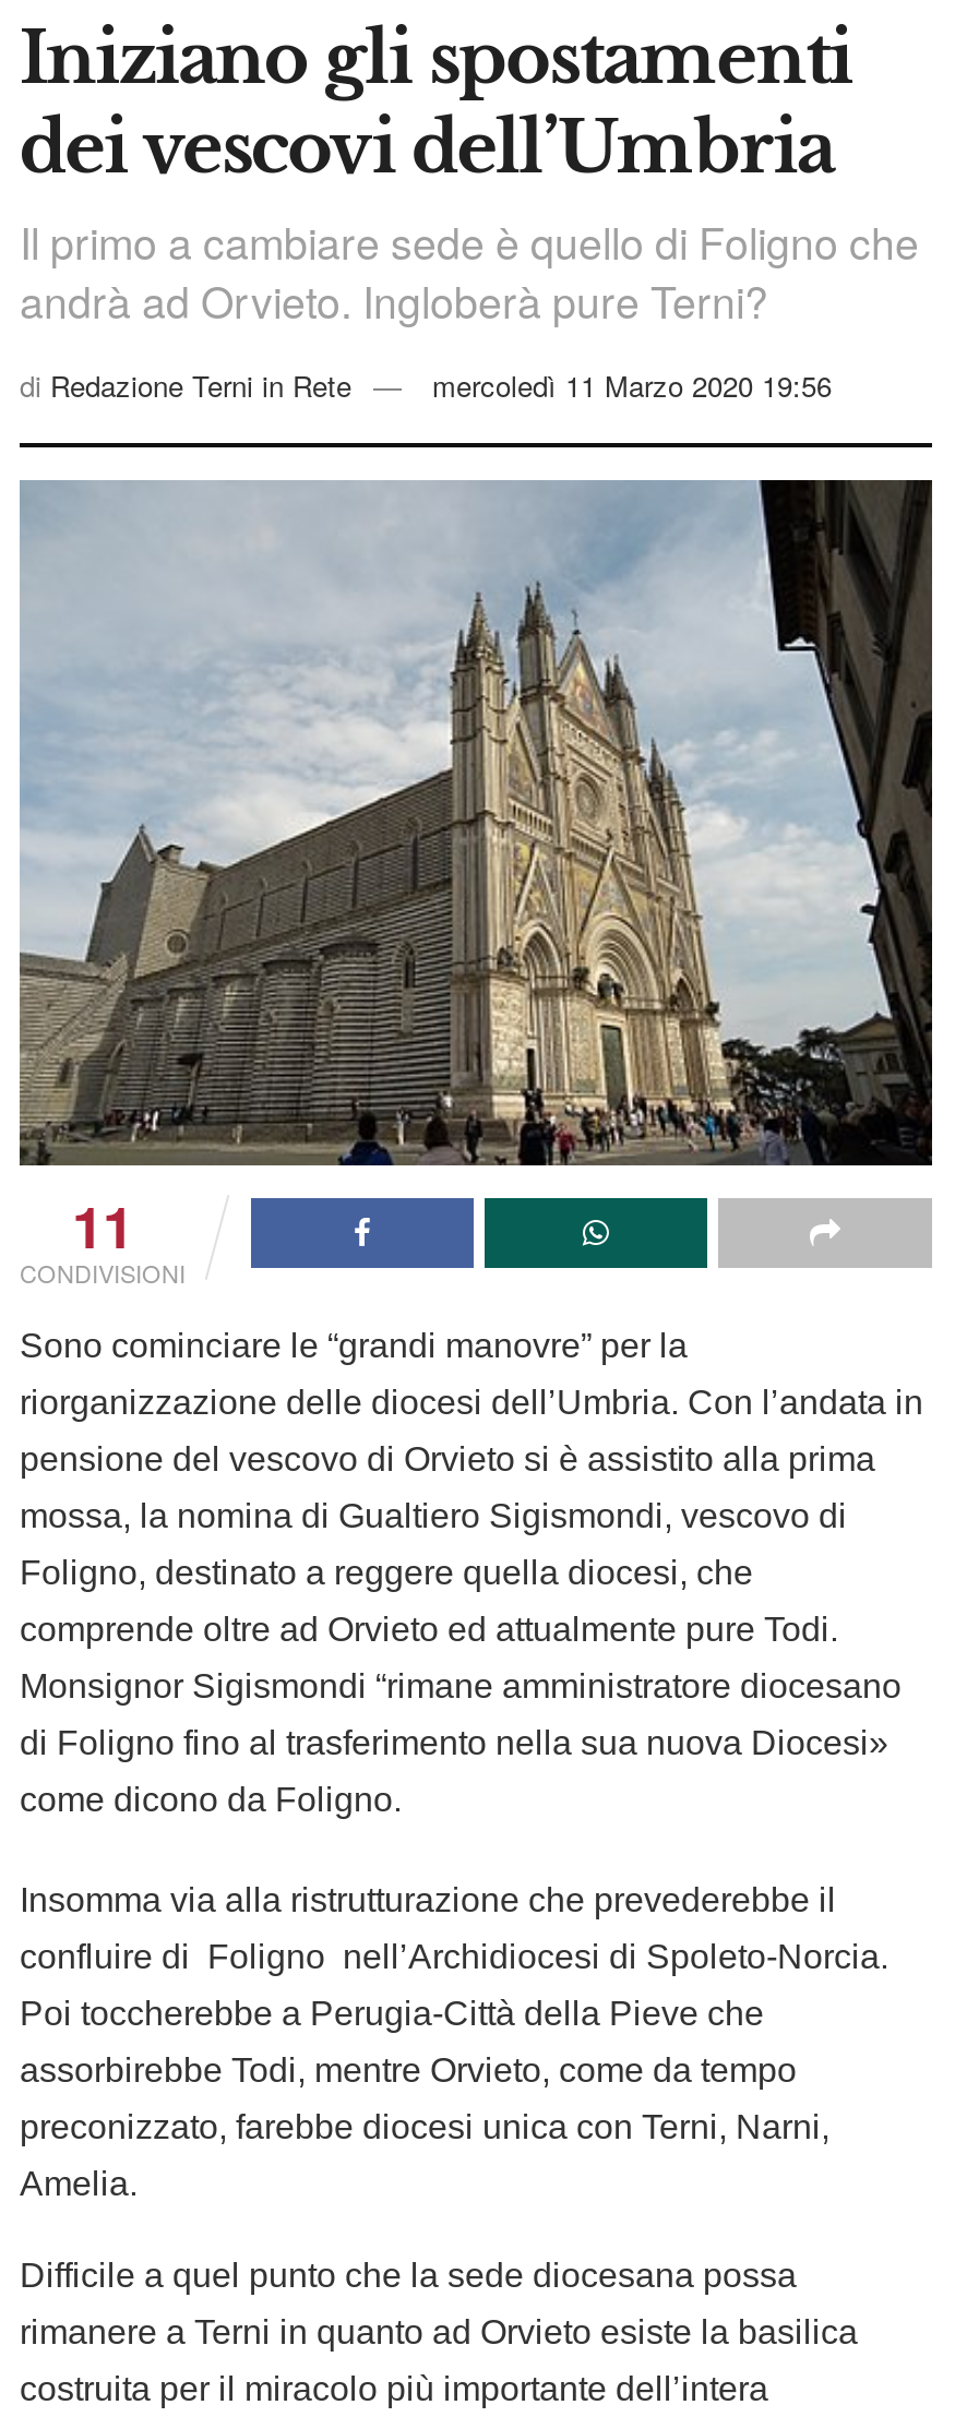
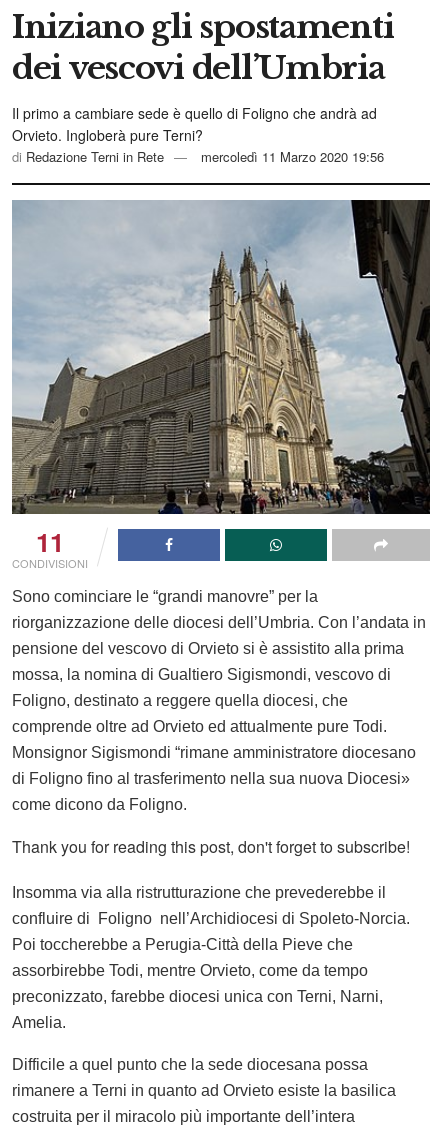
moved [15,364,936,1817] -> [10,147,432,813]: [image] | di Redazione Terni in Rete | mercoledì 11 Marzo 2020 19:56 | ... | di Foligno fino al trasferimento nella sua nuova Diocesi» | come dicono da Foligno.
none -> [12,835,410,858] Thank you for reading this post, don't forget to subscribe!

